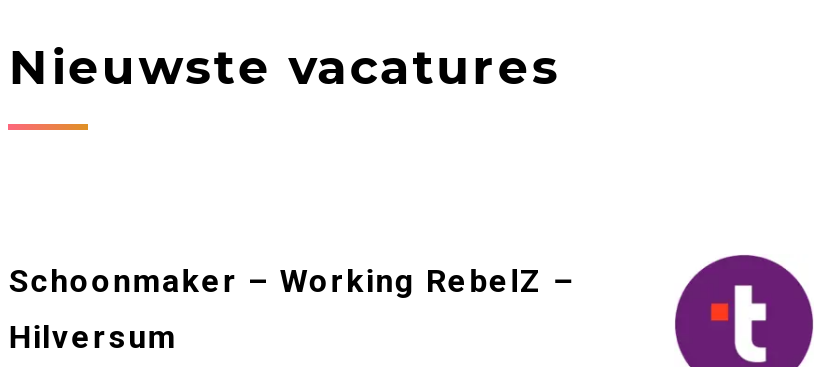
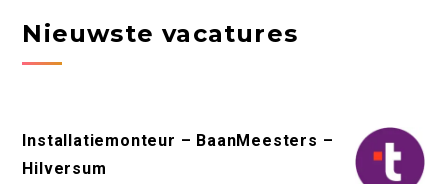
[9,261,575,299] Schoonmaker – Working RebelZ – -> [22,131,333,150] Installatiemonteur – BaanMeesters –

